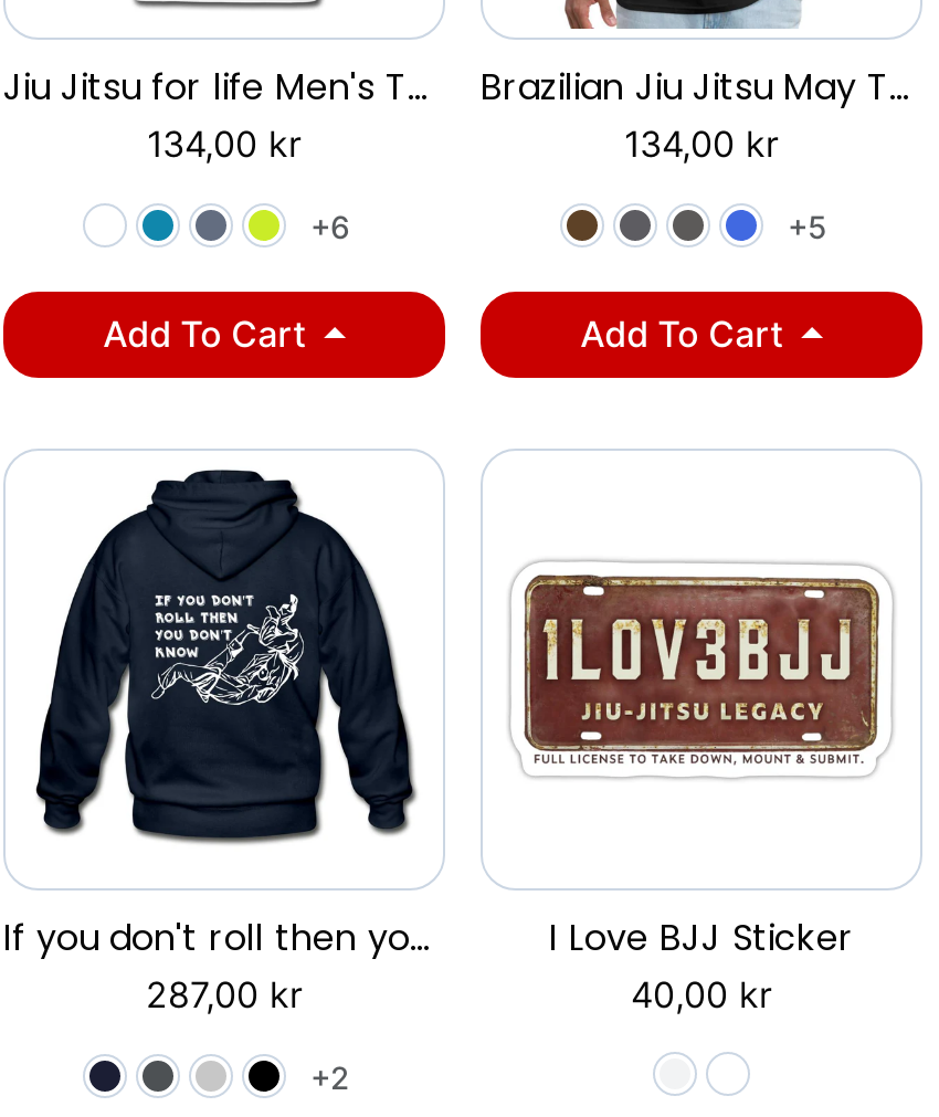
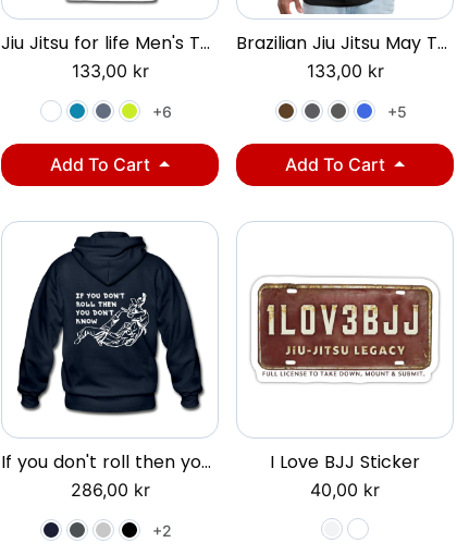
[147,122,302,166] 134,00 kr -> [71,60,149,82] 133,00 kr
[624,122,779,166] 134,00 kr -> [306,60,384,82] 133,00 kr
[146,972,303,1016] 287,00 kr -> [70,478,150,500] 286,00 kr

